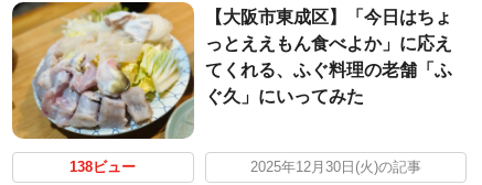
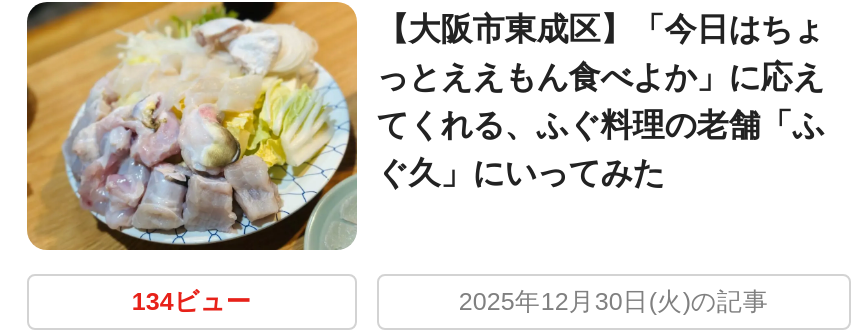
[70,160,136,175] 138ビュー -> [132,288,252,316] 134ビュー

